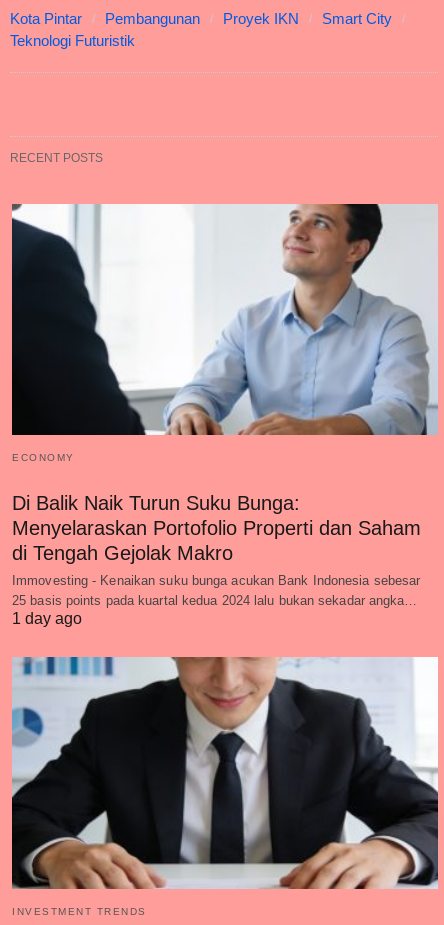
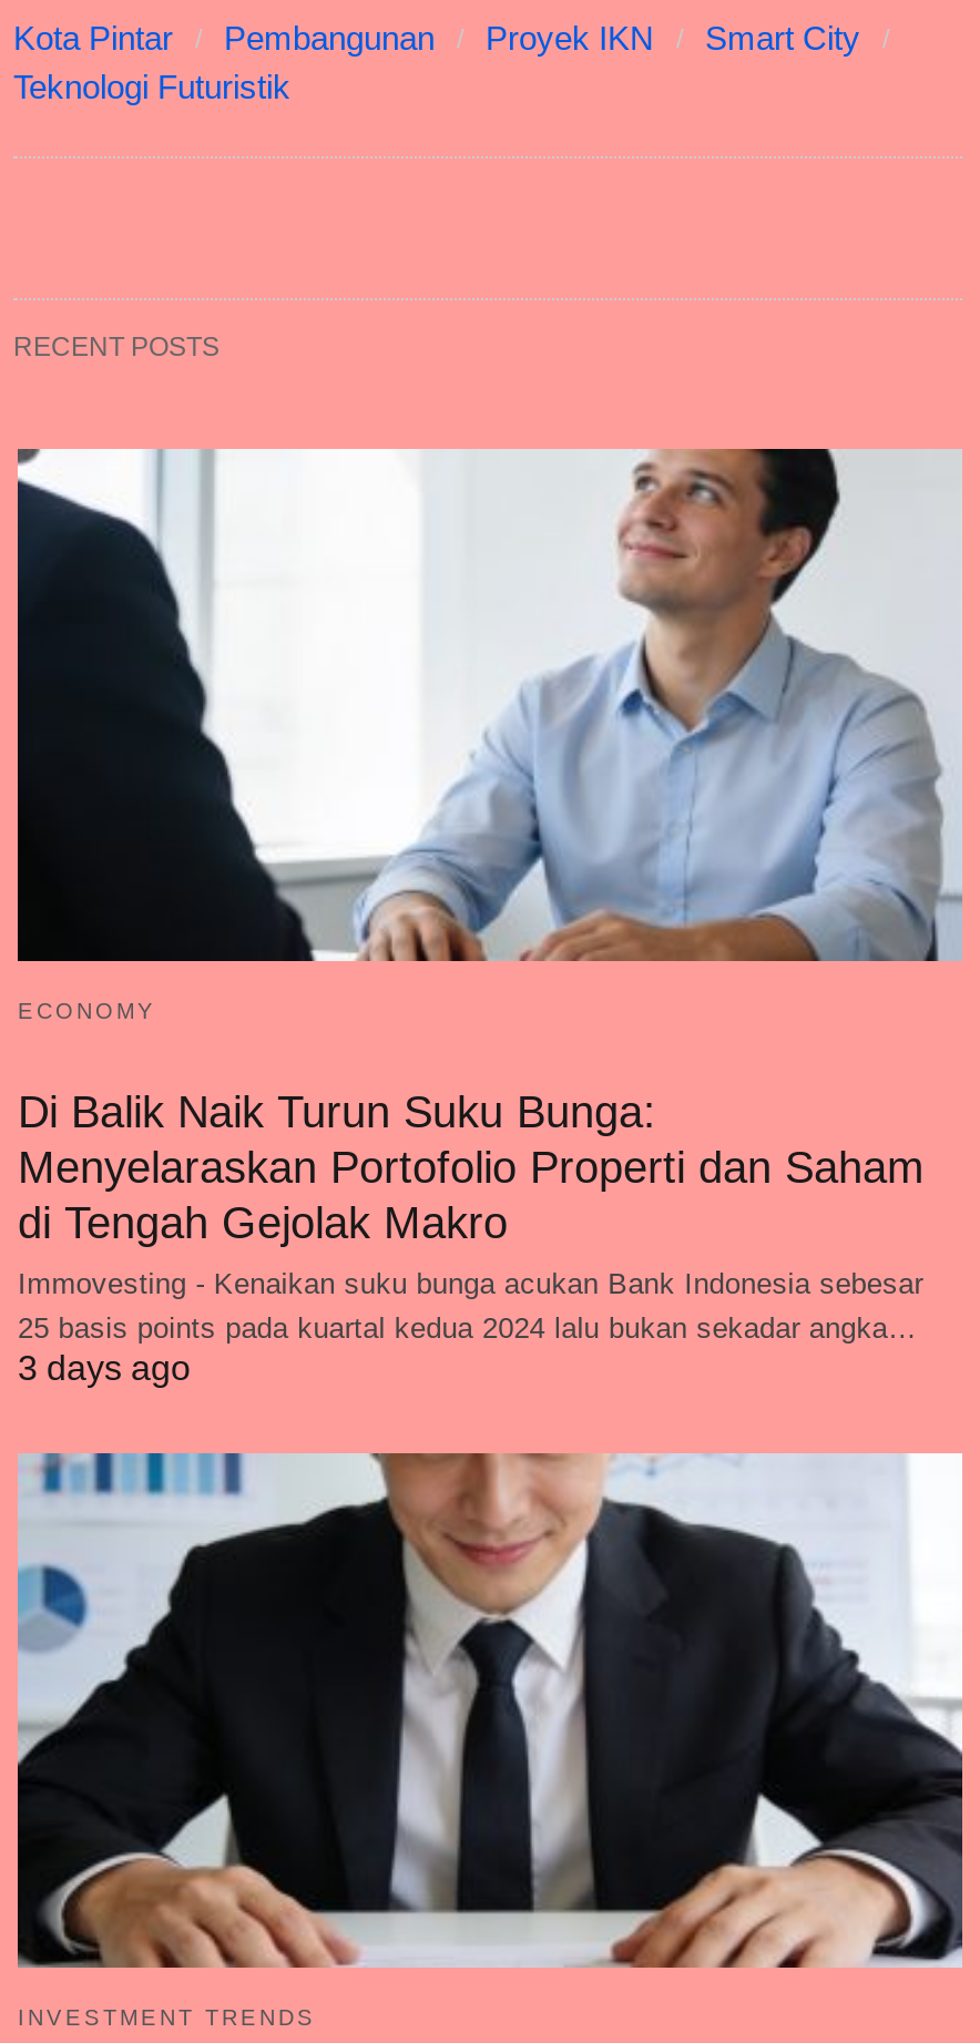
[12,610,82,627] 1 day ago -> [18,1350,191,1388] 3 days ago

